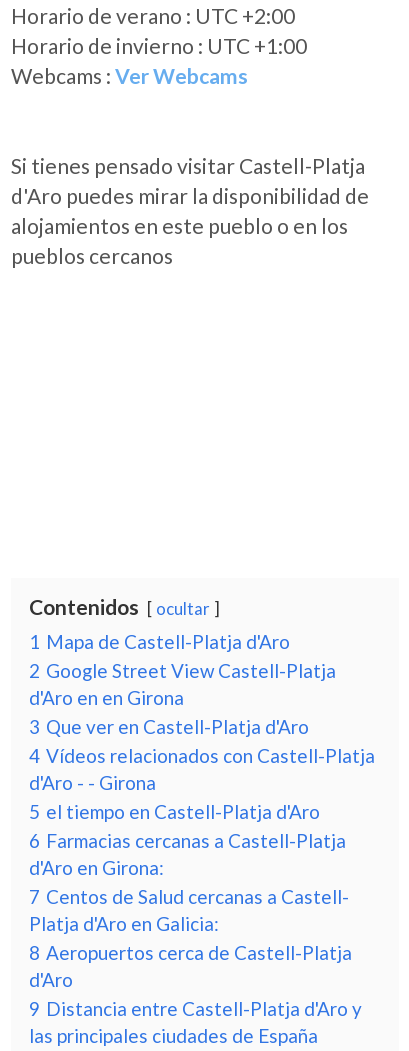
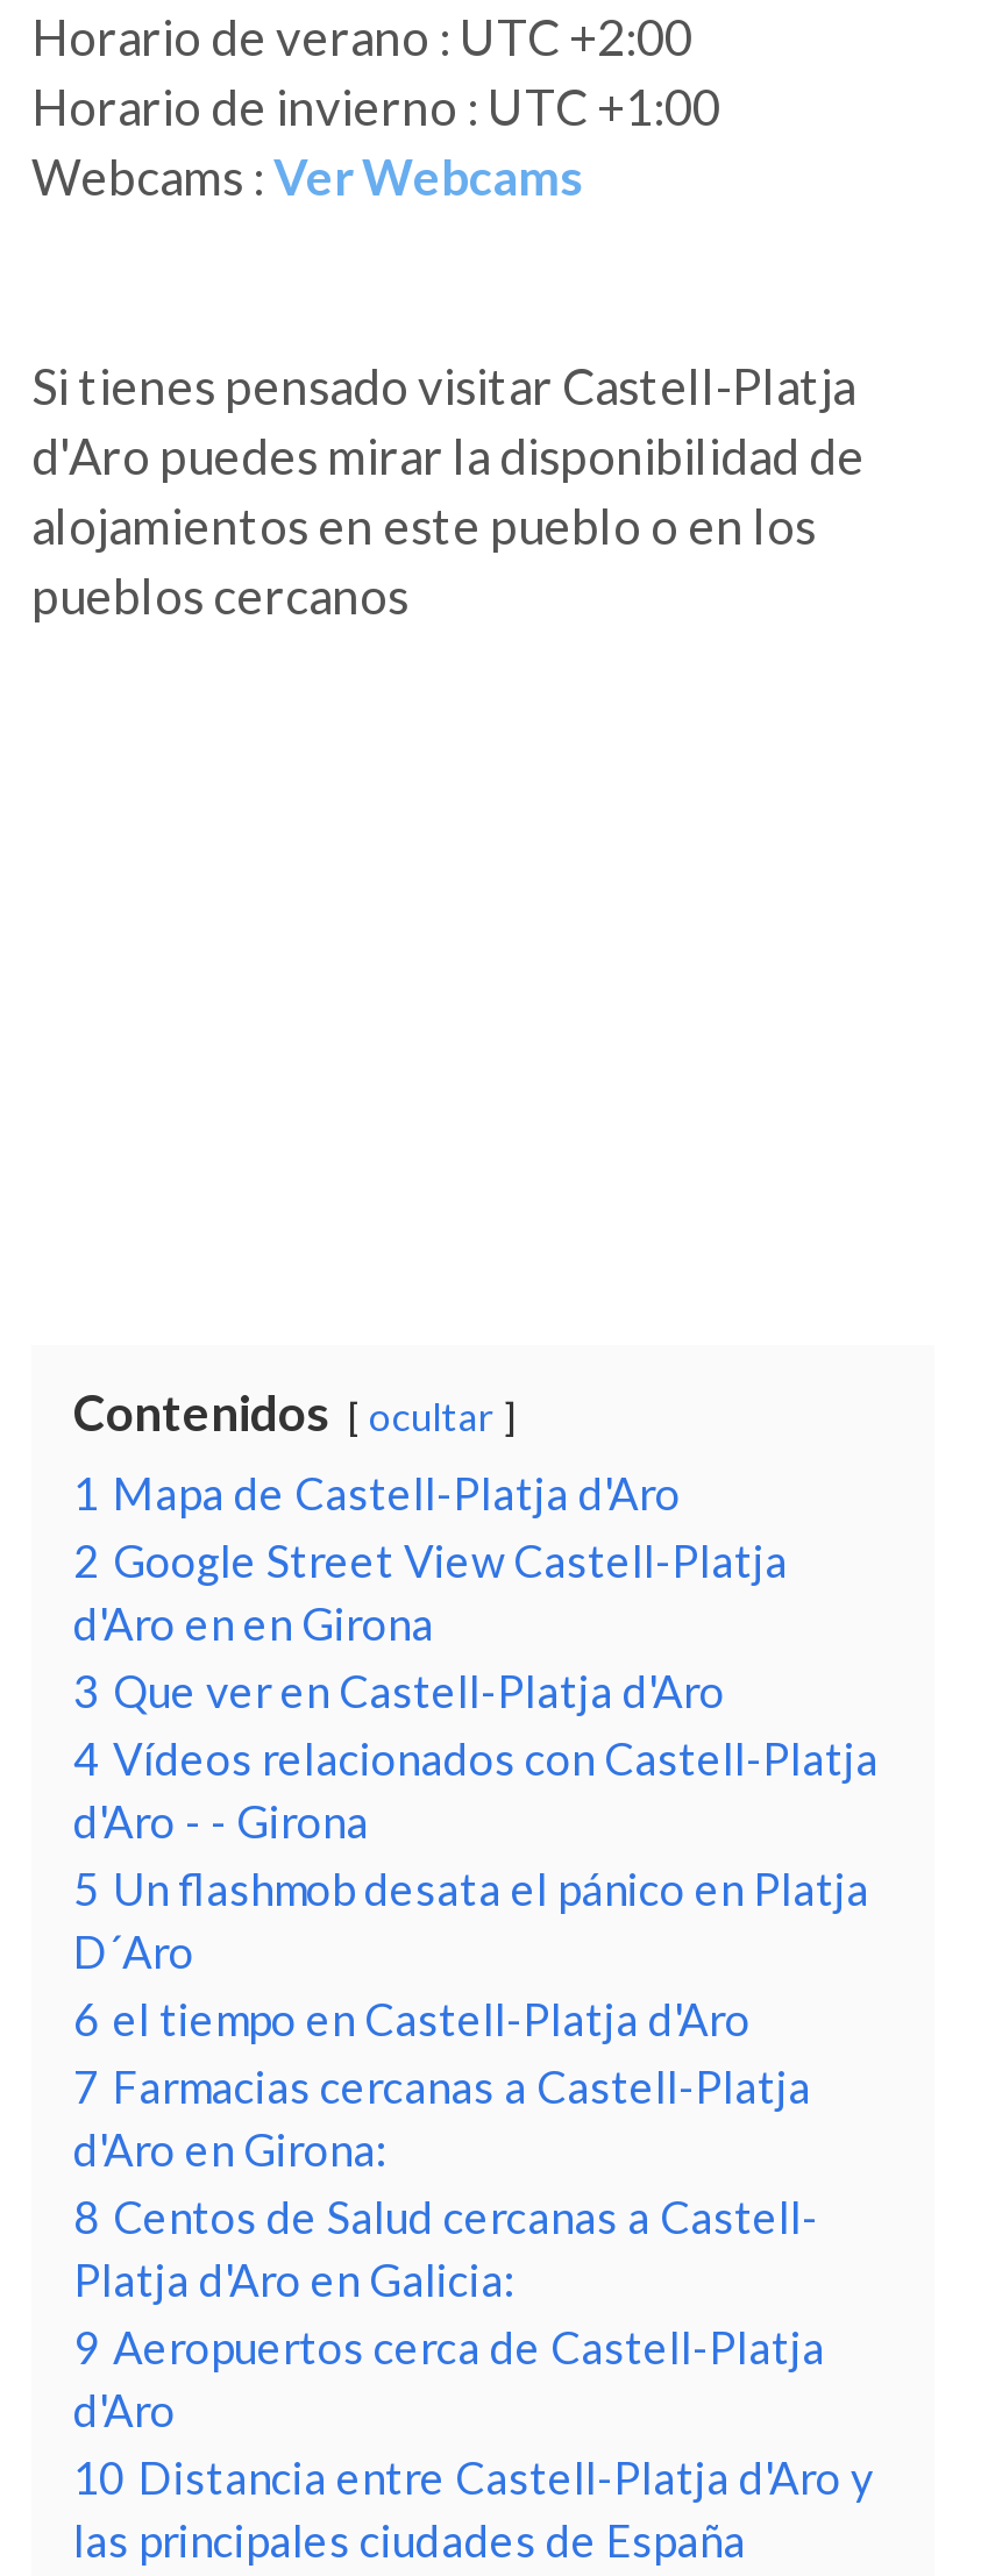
[29,800,346,852] 5 el tiempo en Castell-Platja d'Aro | 6 Farmacias cercanas a Castell-Platja -> [73,1862,869,2113] 5 Un flashmob desata el pánico en Platja | D´Aro | 6 el tiempo en Castell-Platja d'Aro | 7 Farmacias cercanas a Castell-Platja
[29,885,349,908] 7 Centos de Salud cercanas a Castell- -> [73,2190,818,2243] 8 Centos de Salud cercanas a Castell-
[29,941,352,964] 8 Aeropuertos cerca de Castell-Platja -> [73,2320,825,2374] 9 Aeropuertos cerca de Castell-Platja
[29,997,362,1020] 9 Distancia entre Castell-Platja d'Aro y -> [73,2450,874,2504] 10 Distancia entre Castell-Platja d'Aro y

